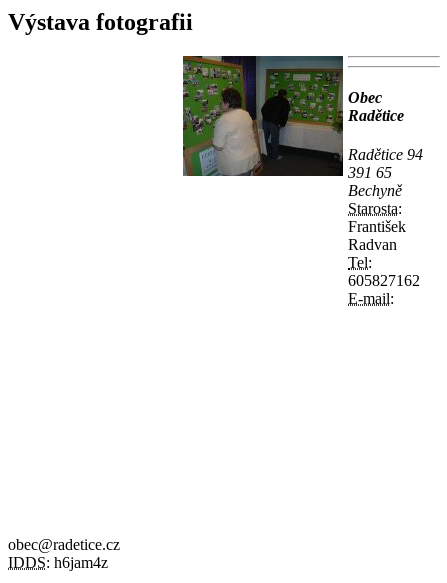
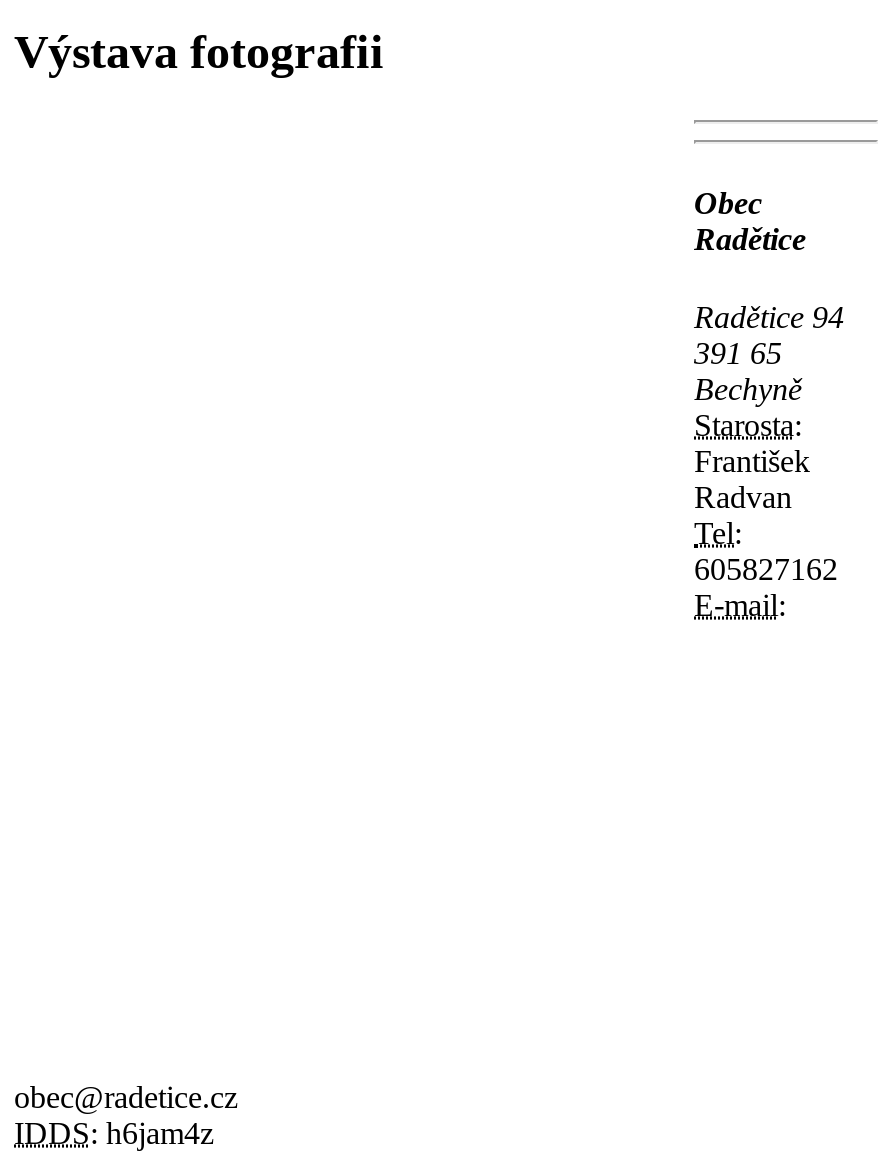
[182,55,344,177] [image] -> none

